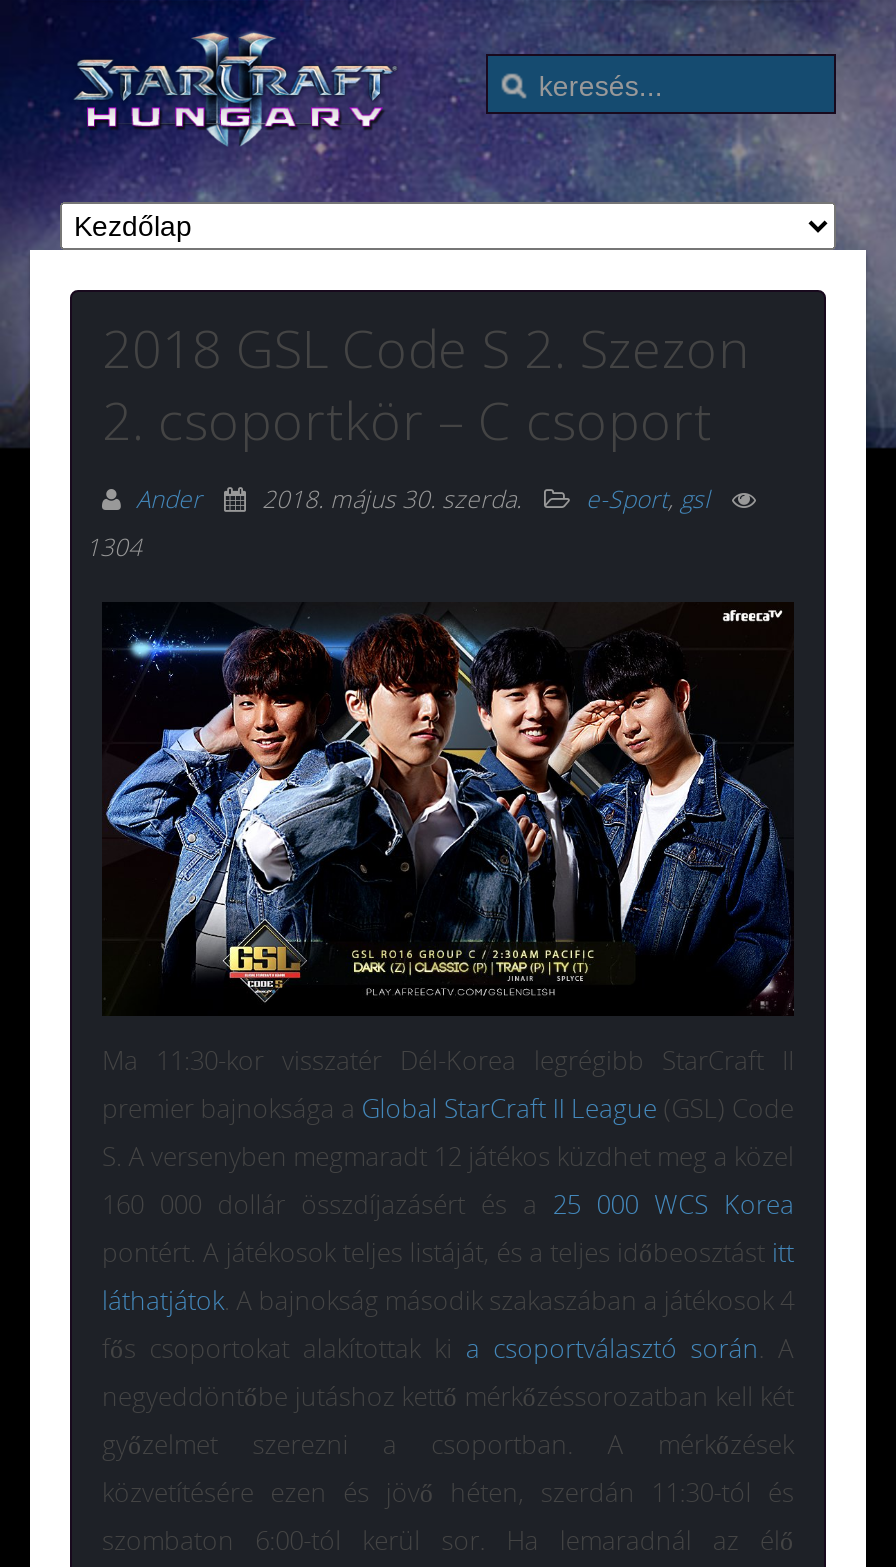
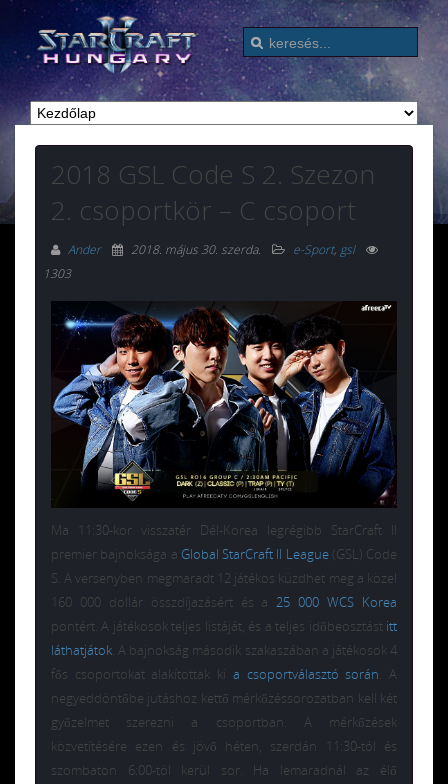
[86,530,142,564] 1304 -> [43,265,71,282] 1303

